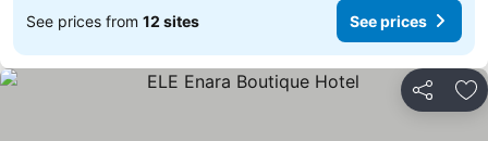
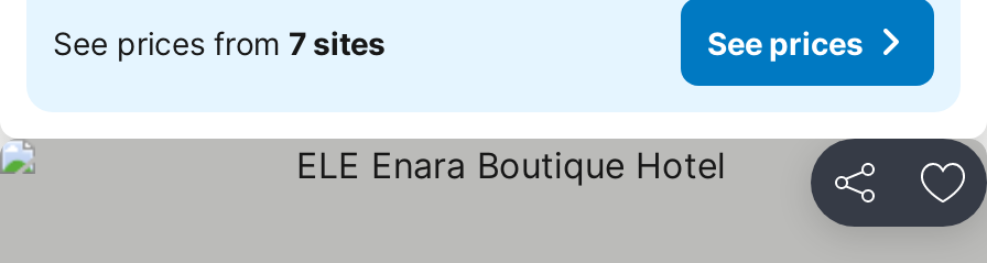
[26,11,199,30] See prices from 12 sites -> [53,23,386,61] See prices from 7 sites

